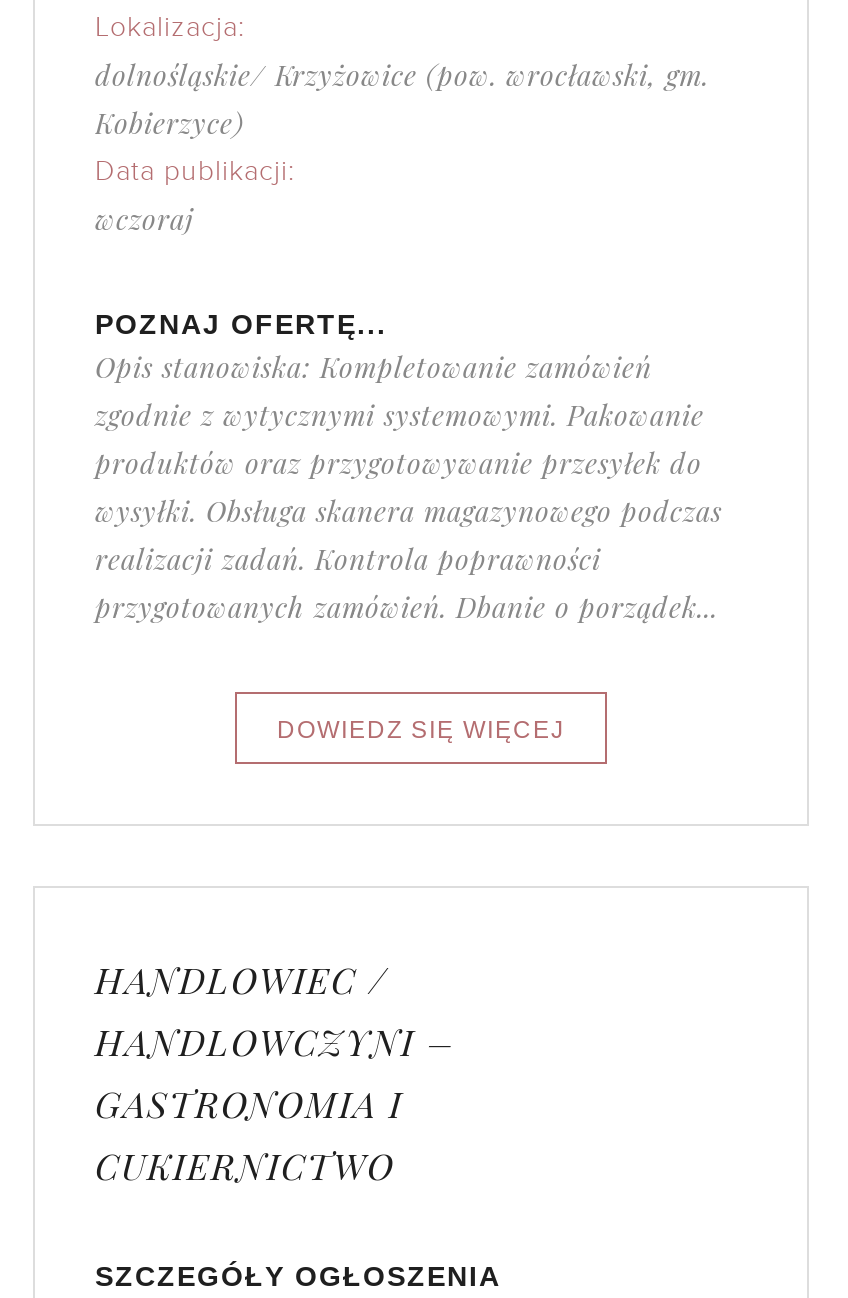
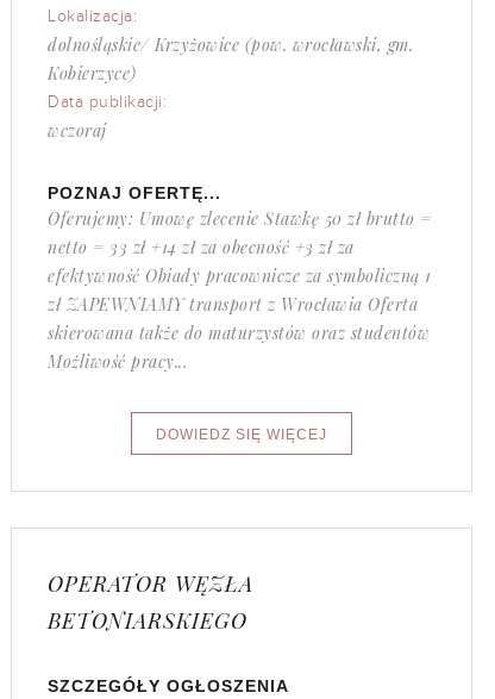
[95,348,722,626] Opis stanowiska: Kompletowanie zamówień | zgodnie z wytycznymi systemowymi. Pakowanie | produktów oraz przygotowywanie przesyłek do | wysyłki. Obsługa skanera magazynowego podczas | realizacji zadań. Kontrola poprawności | przygotowanych zamówień. Dbanie o porządek... -> [48,207,431,373] Oferujemy: Umowę zlecenie Stawkę 50 zł brutto = | netto = 33 zł +14 zł za obecność +3 zł za | efektywność Obiady pracownicze za symboliczną 1 | zł ZAPEWNIAMY transport z Wrocławia Oferta | skierowana także do maturzystów oraz studentów | Możliwość pracy...
[95,956,455,1190] HANDLOWIEC / | HANDLOWCZYNI – | GASTRONOMIA I | CUKIERNICTWO -> [48,569,253,635] OPERATOR WĘZŁA | BETONIARSKIEGO

